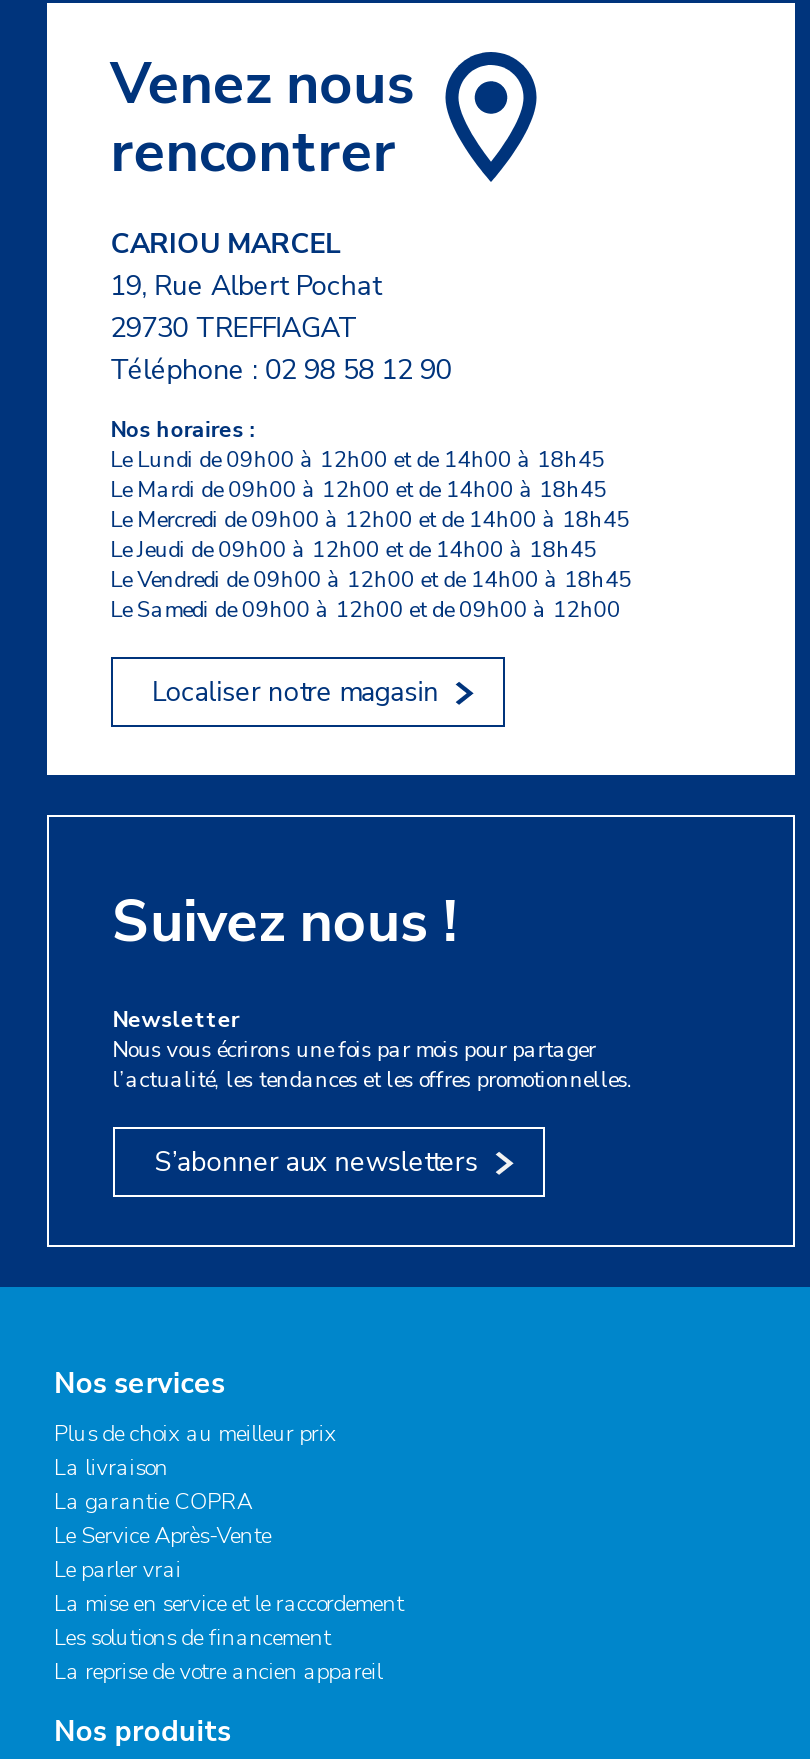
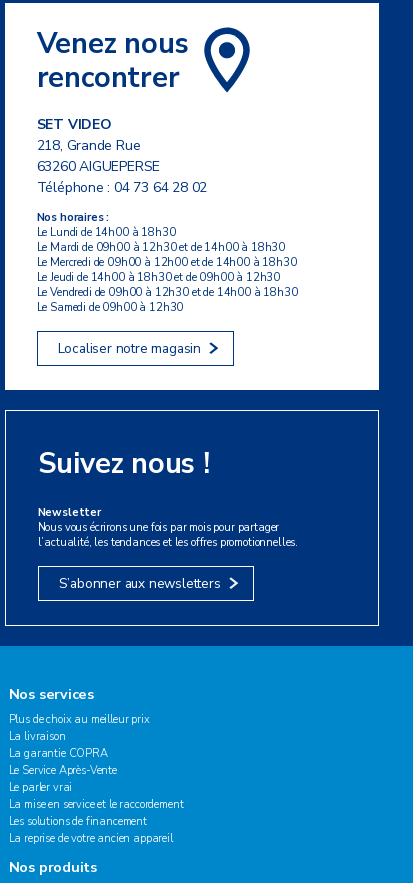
[110,225,451,389] CARIOU MARCEL | 19, Rue Albert Pochat | 29730 TREFFIAGAT | Téléphone : 02 98 58 12 90 -> [37,115,207,197] SET VIDEO | 218, Grande Rue | 63260 AIGUEPERSE | Téléphone : 04 73 64 28 02
[110,445,632,625] Le Lundi de 09h00 à 12h00 et de 14h00 à 18h45 | Le Mardi de 09h00 à 12h00 et de 14h00 à 18h45 | Le Mercredi de 09h00 à 12h00 et de 14h00 à 18h45 | Le Jeudi de 09h00 à 12h00 et de 14h00 à 18h45 | Le Vendredi de 09h00 à 12h00 et de 14h00 à 18h45 | Le Samedi de 09h00 à 12h00 et de 09h00 à 12h00 -> [37,225,297,315] Le Lundi de 14h00 à 18h30 | Le Mardi de 09h00 à 12h30 et de 14h00 à 18h30 | Le Mercredi de 09h00 à 12h00 et de 14h00 à 18h30 | Le Jeudi de 14h00 à 18h30 et de 09h00 à 12h30 | Le Vendredi de 09h00 à 12h30 et de 14h00 à 18h30 | Le Samedi de 09h00 à 12h30

